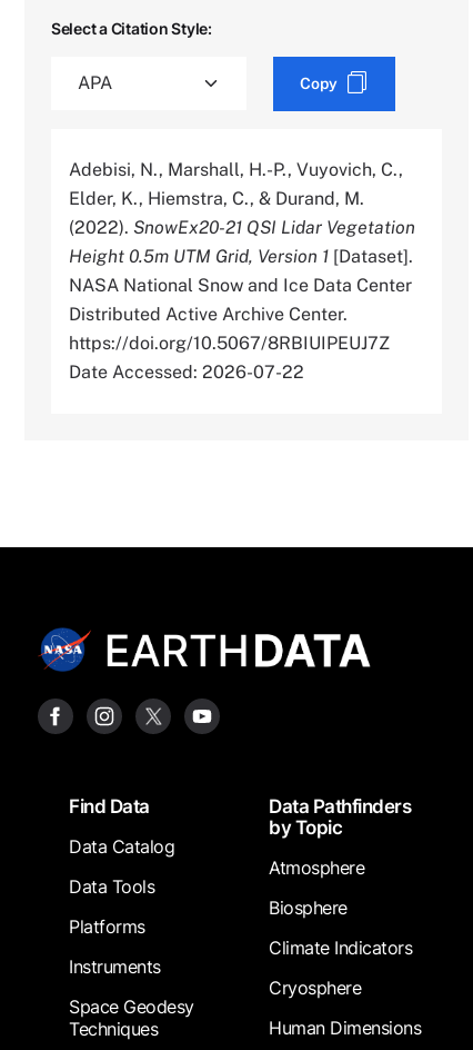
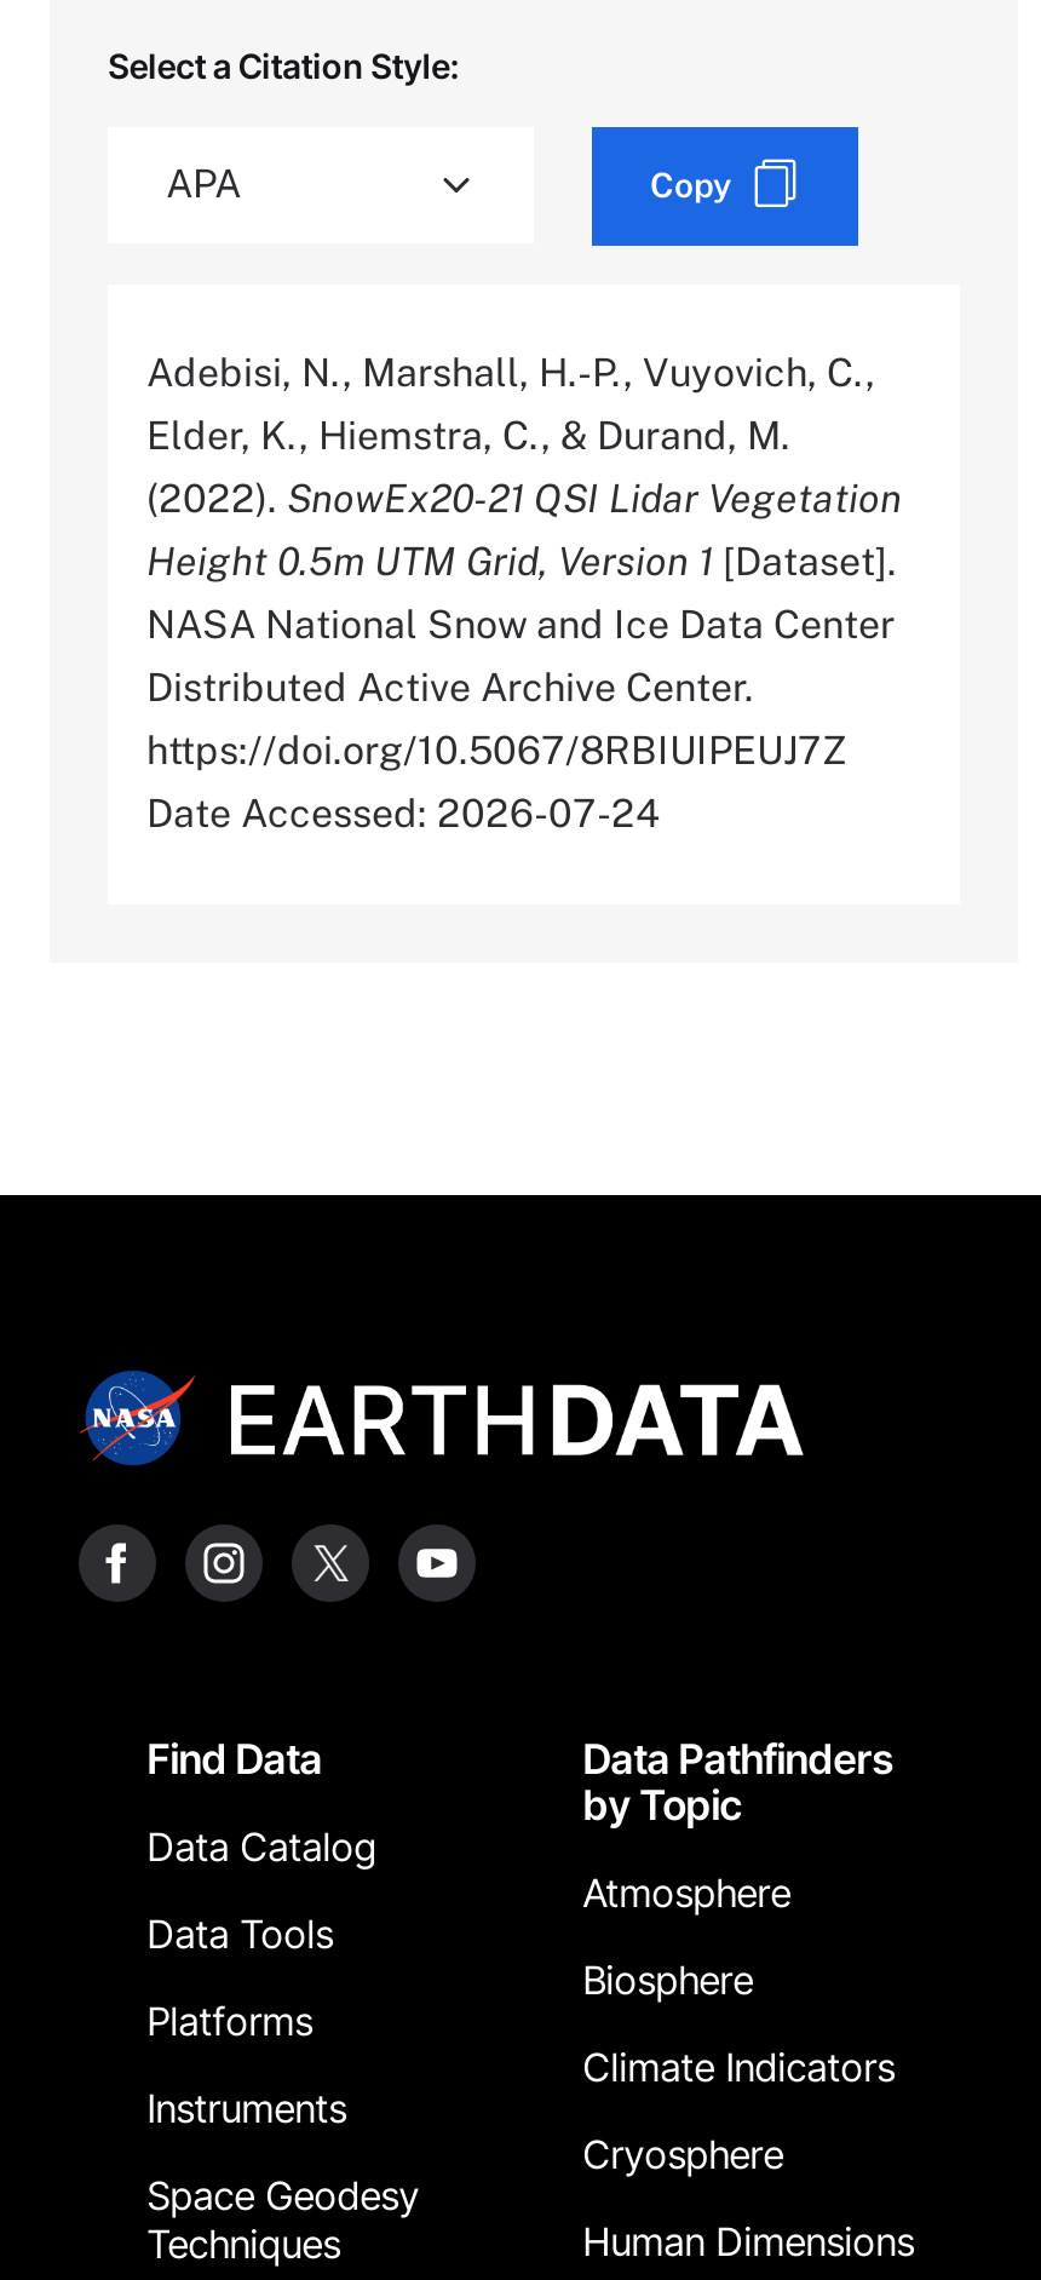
[69,361,304,383] Date Accessed: 2026-07-22 -> [146,791,660,837] Date Accessed: 2026-07-24

